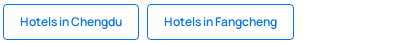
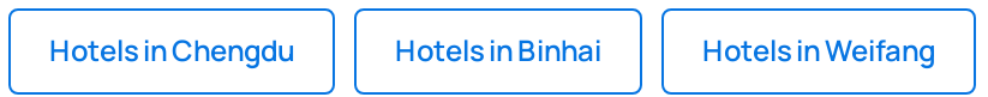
[164,13,277,30] Hotels in Fangcheng -> [395,30,935,71] Hotels in Binhai | Hotels in Weifang

